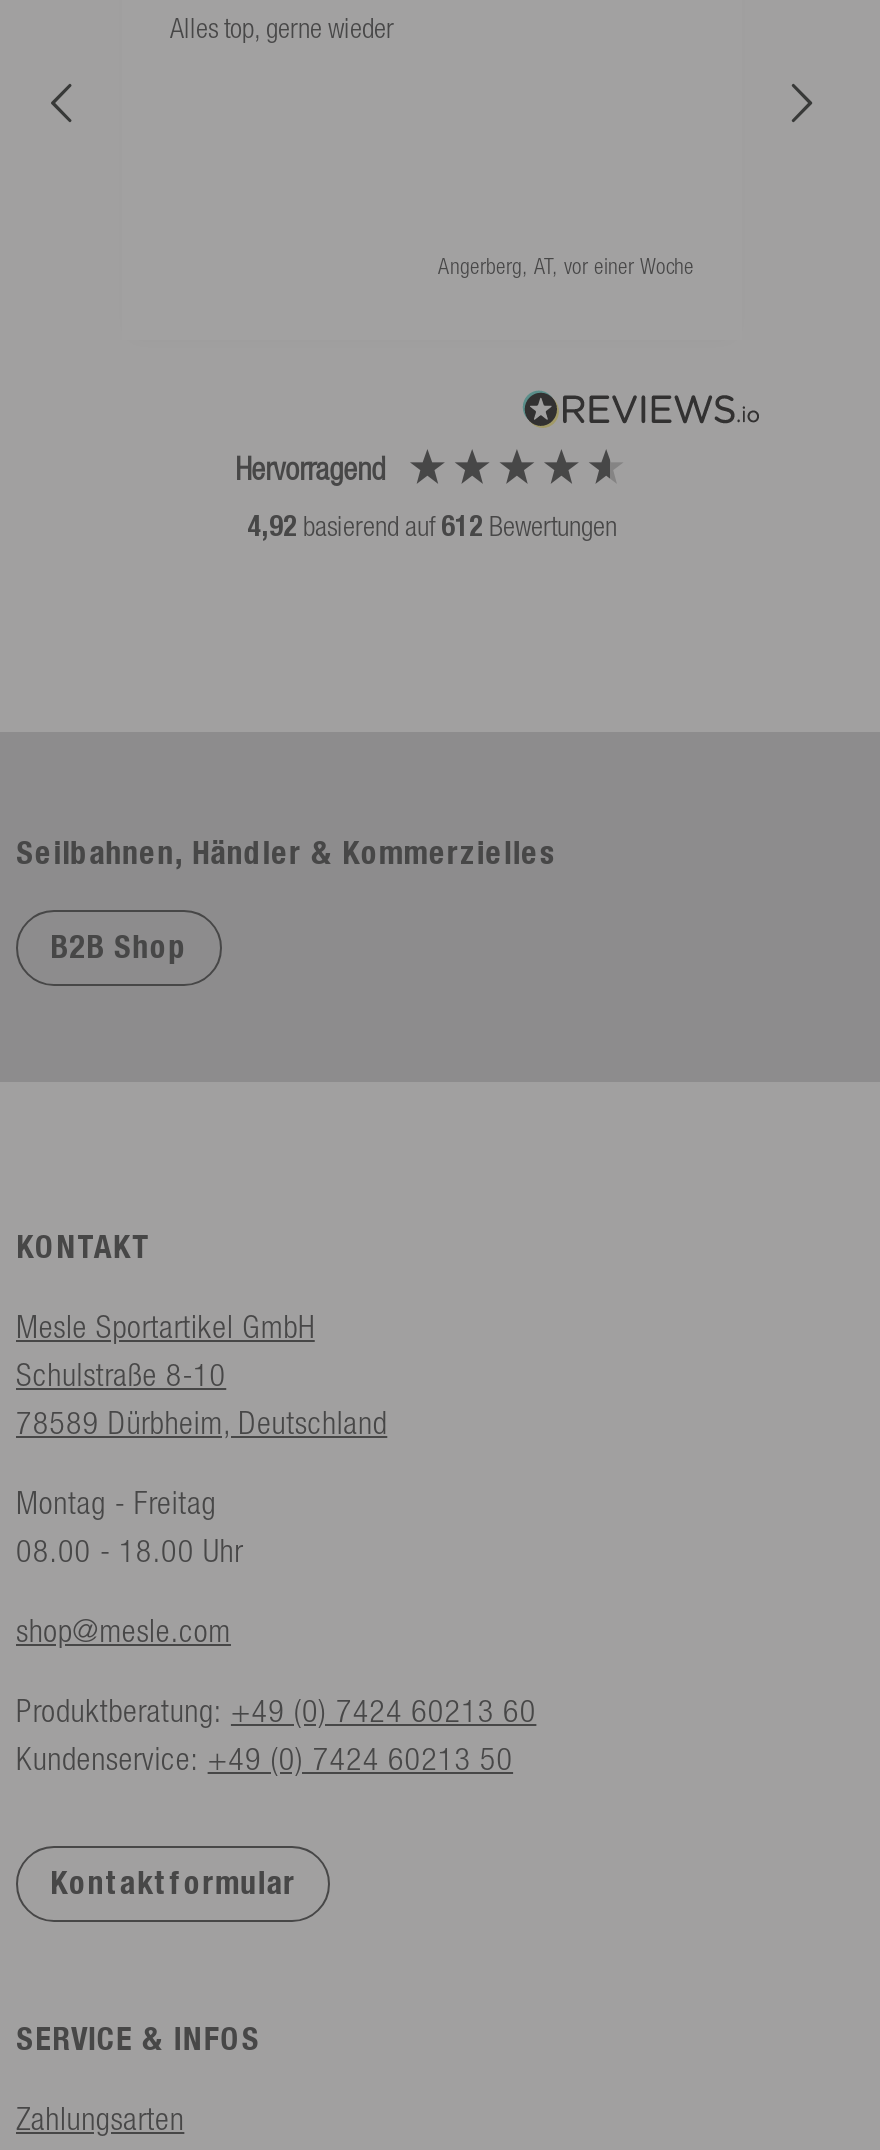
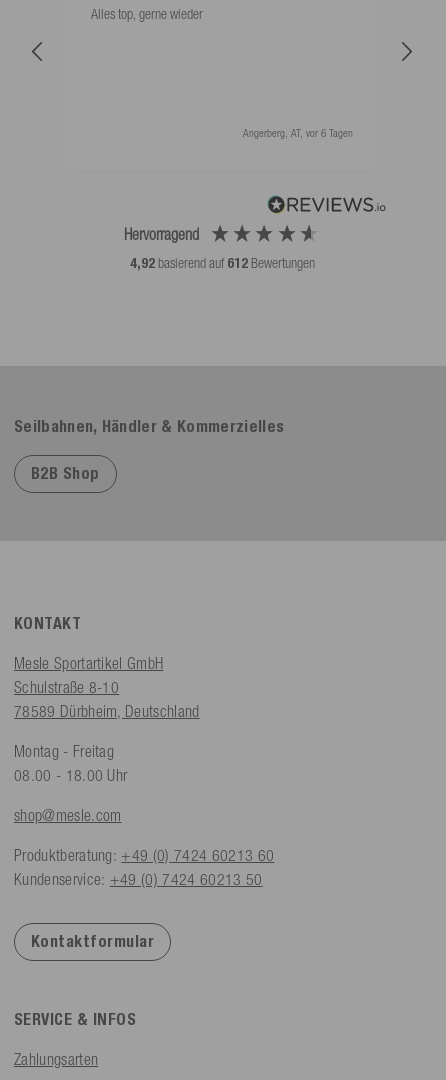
[438,255,694,279] Angerberg, AT, vor einer Woche -> [243,127,353,139] Angerberg, AT, vor 6 Tagen

